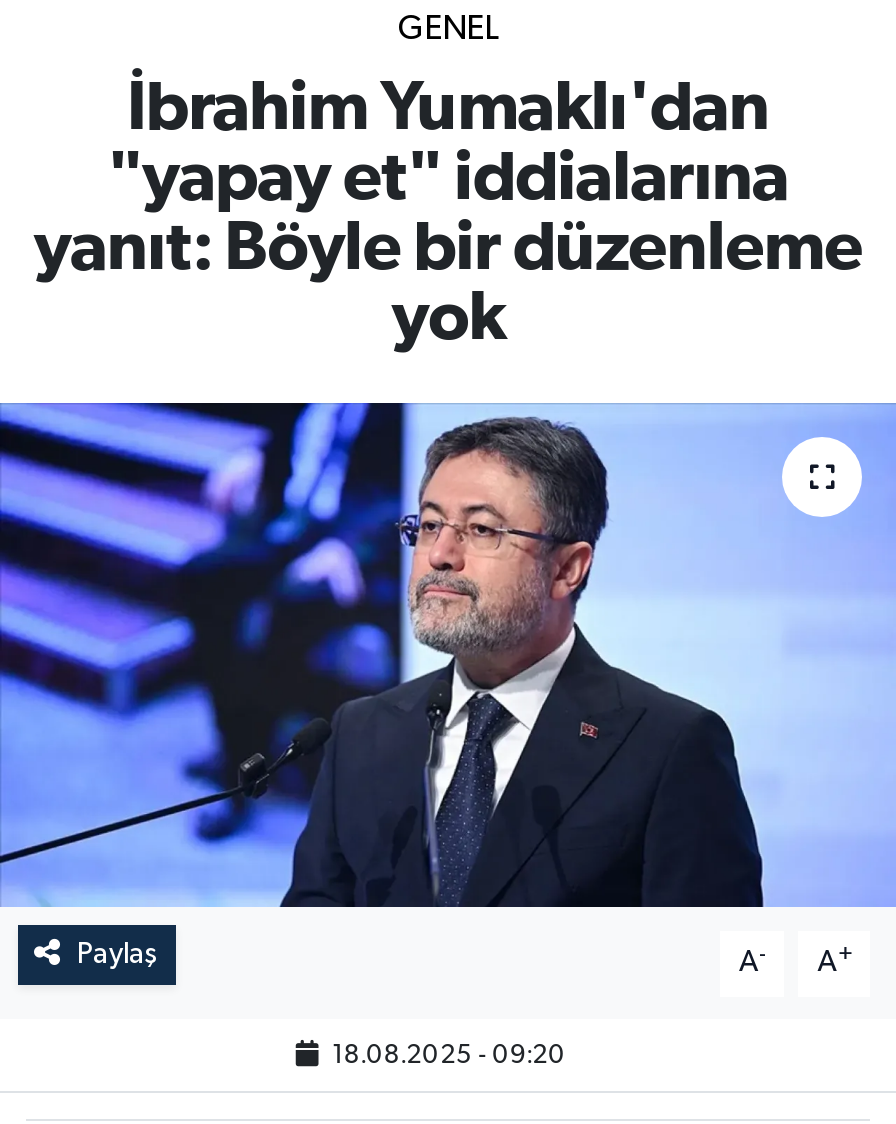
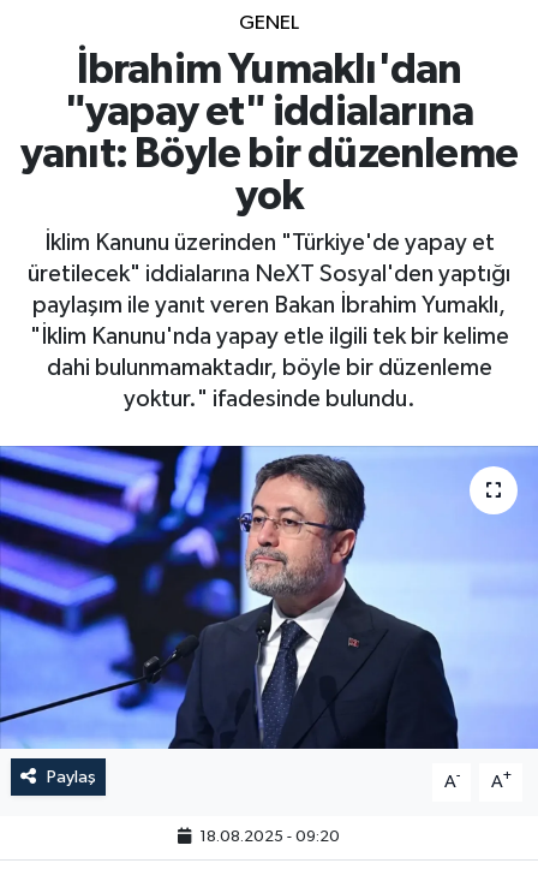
none -> [28,231,510,412] İklim Kanunu üzerinden "Türkiye'de yapay et | üretilecek" iddialarına NeXT Sosyal'den yaptığı | paylaşım ile yanıt veren Bakan İbrahim Yumaklı, | "İklim Kanunu'nda yapay etle ilgili tek bir kelime | dahi bulunmamaktadır, böyle bir düzenleme | yoktur." ifadesinde bulundu.

